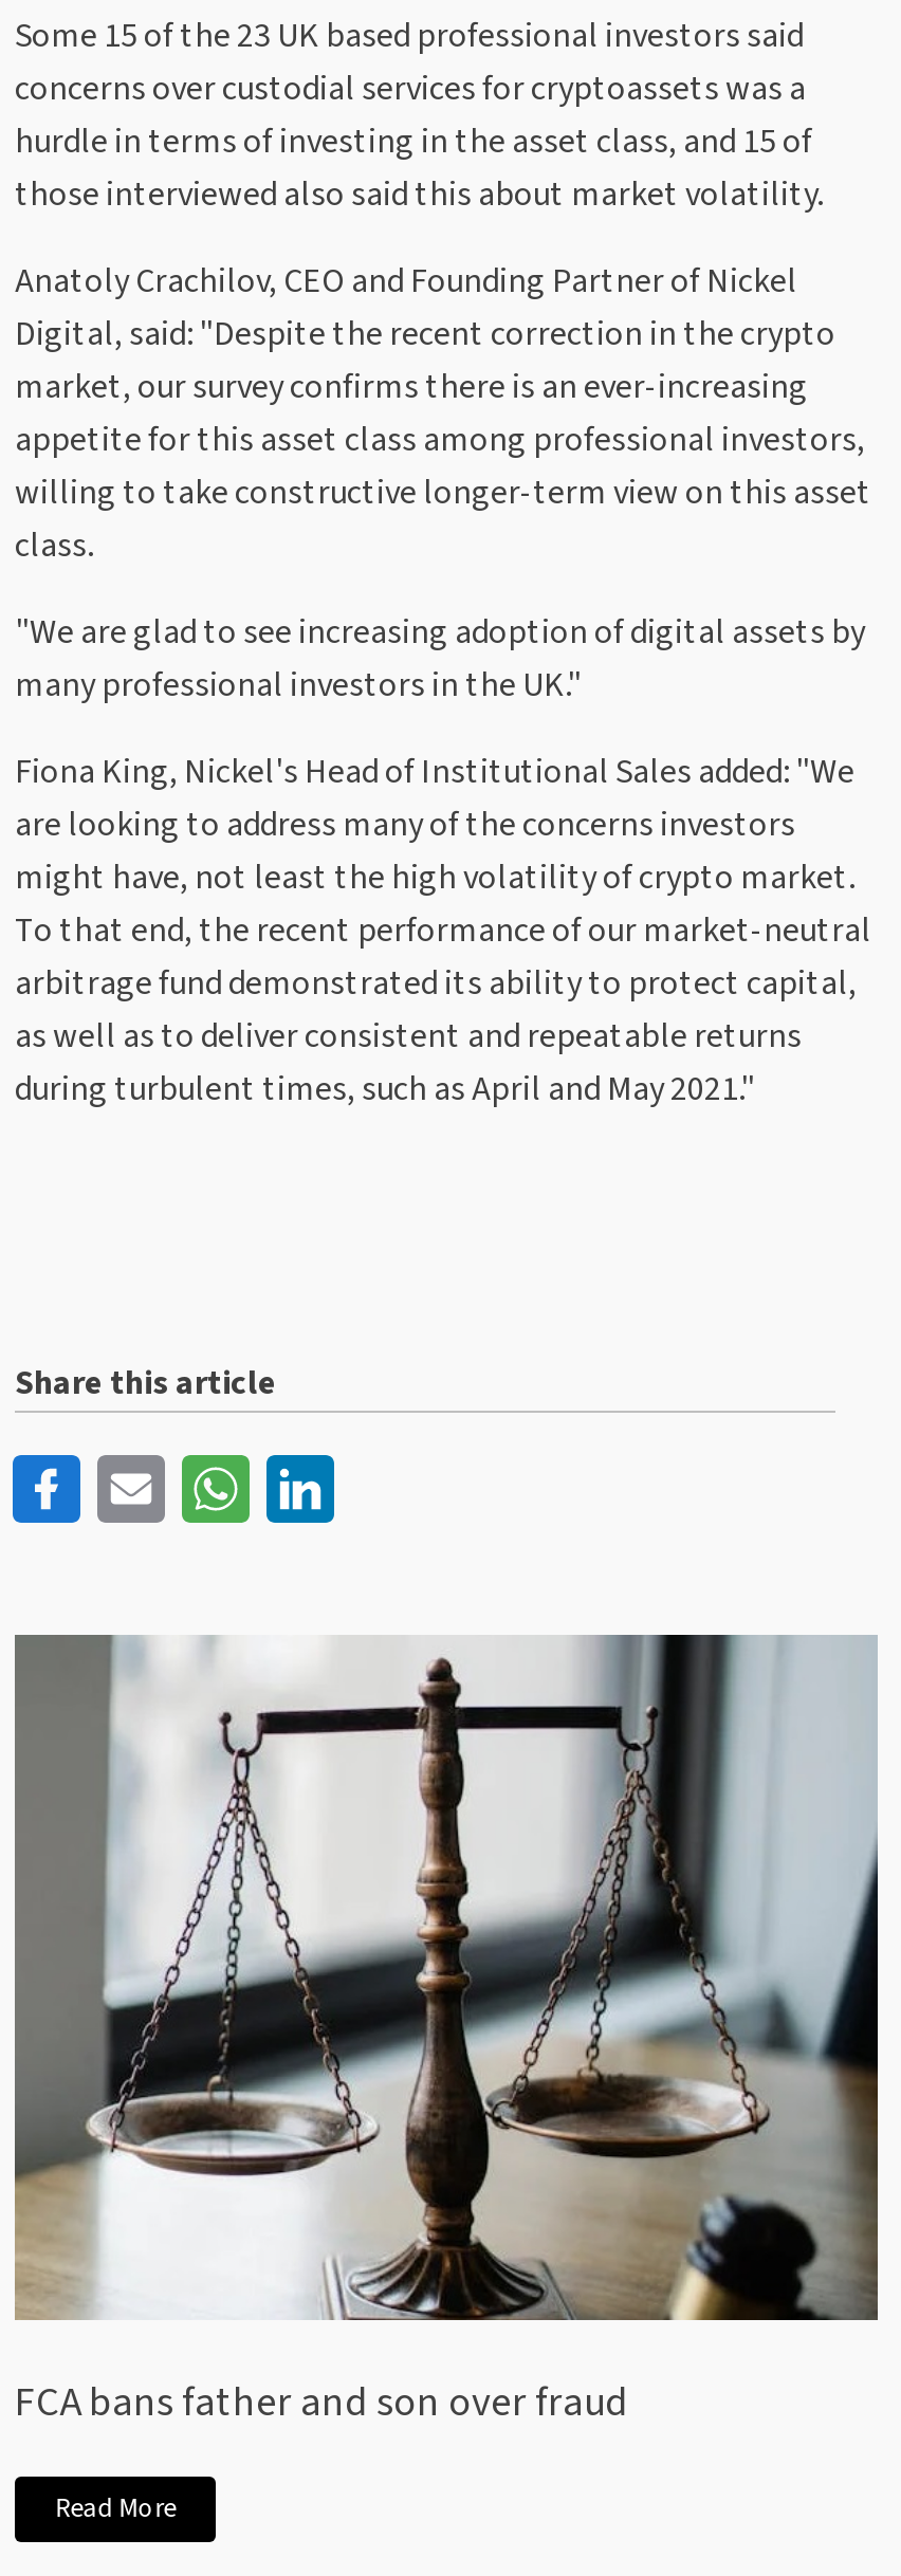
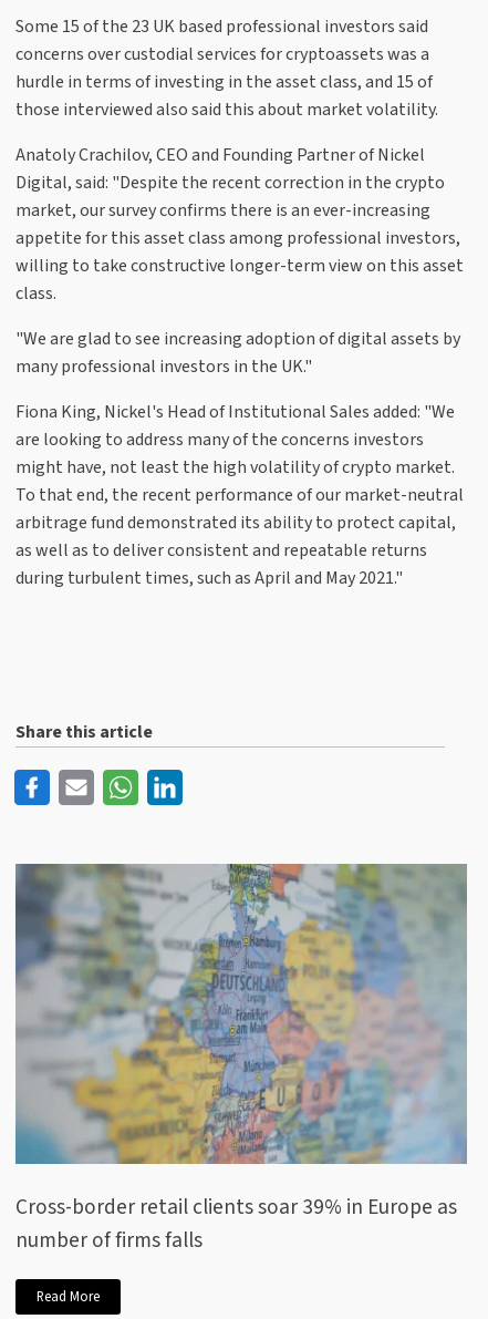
[15,1635,880,2246] [image] -> [14,863,468,1184] [image]
[15,2373,628,2432] FCA bans father and son over fraud -> [15,1192,457,1256] Cross-border retail clients soar 39% in Europe as | number of firms falls

